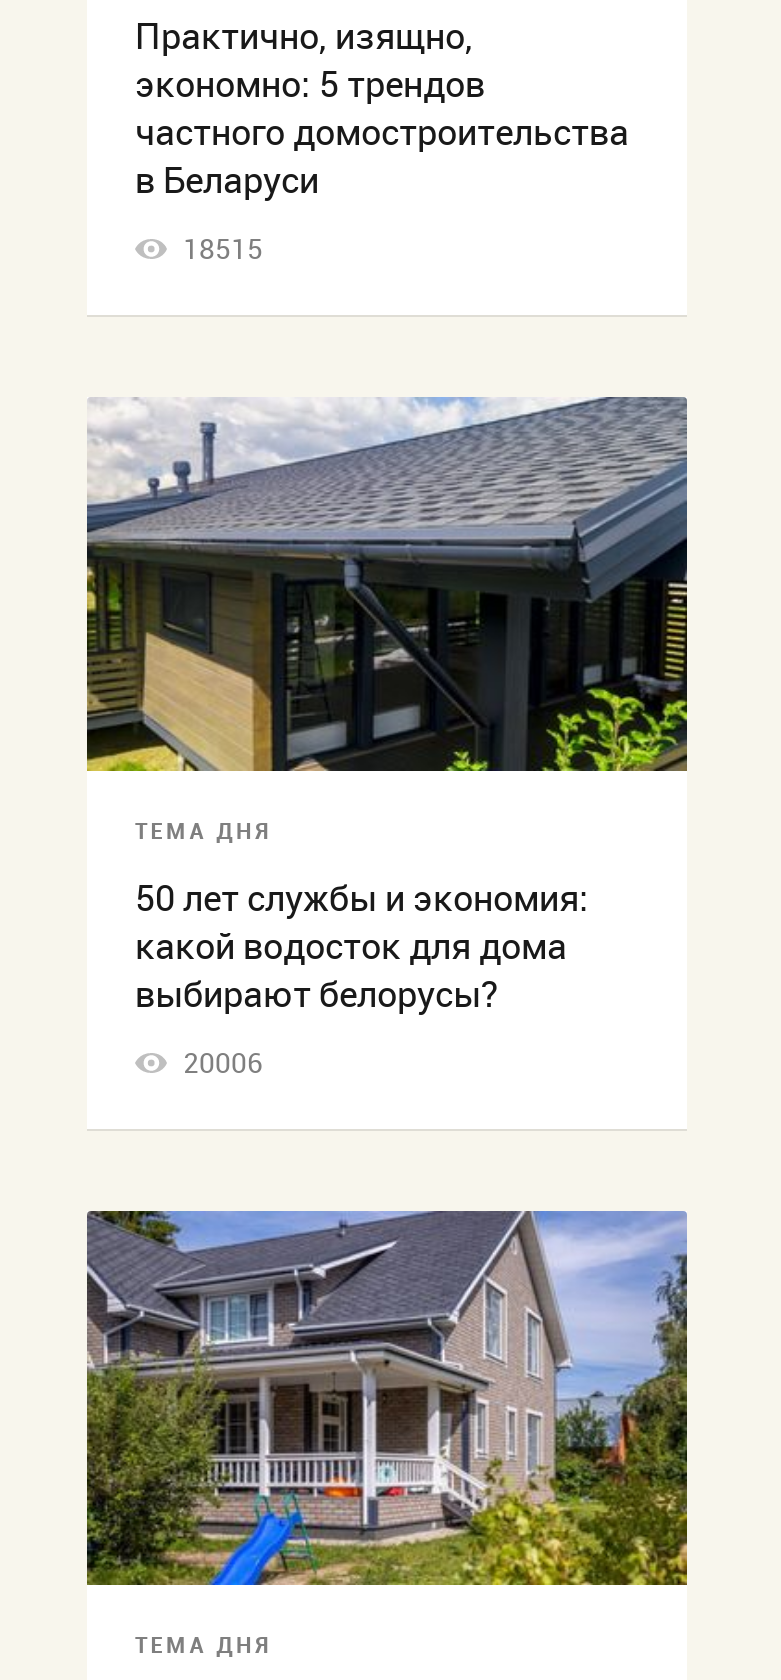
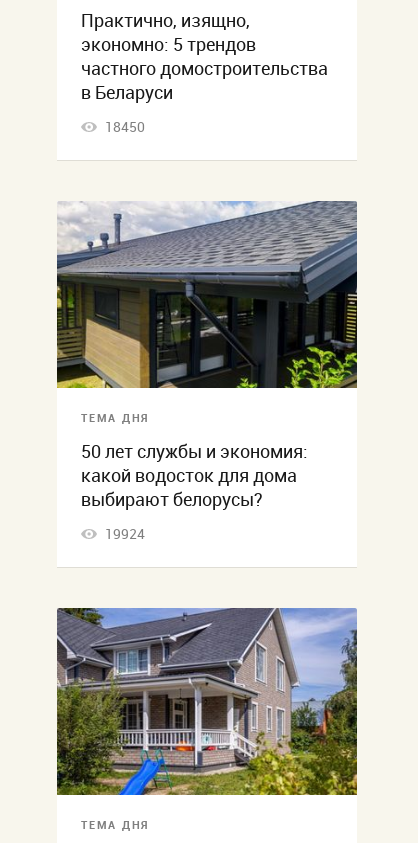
[183,233,263,265] 18515 -> [105,119,145,135] 18450
[183,1047,263,1079] 20006 -> [105,526,145,542] 19924

